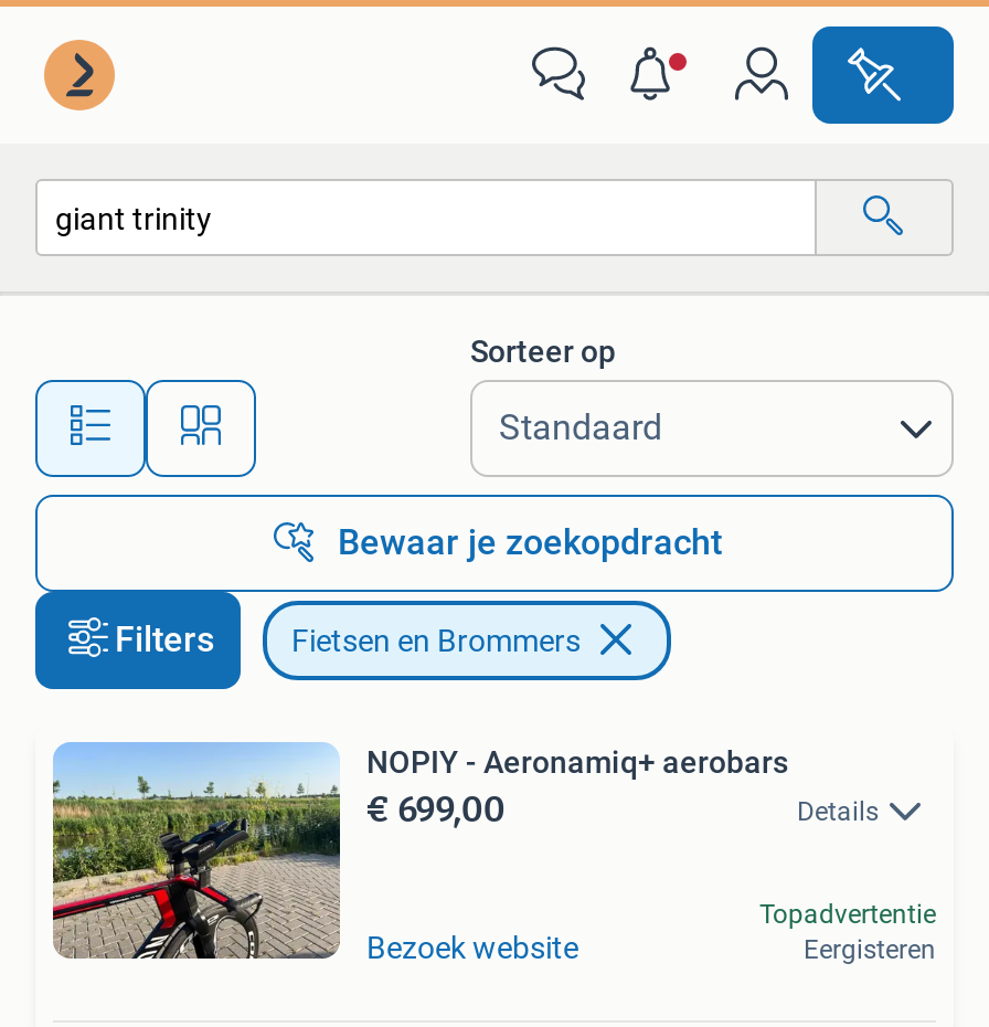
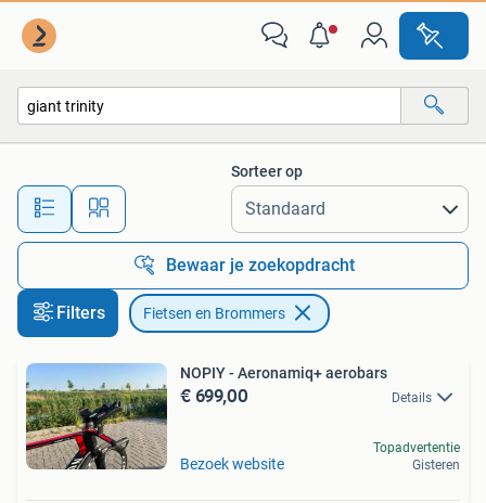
[804,934,936,964] Eergisteren -> [412,457,460,472] Gisteren

